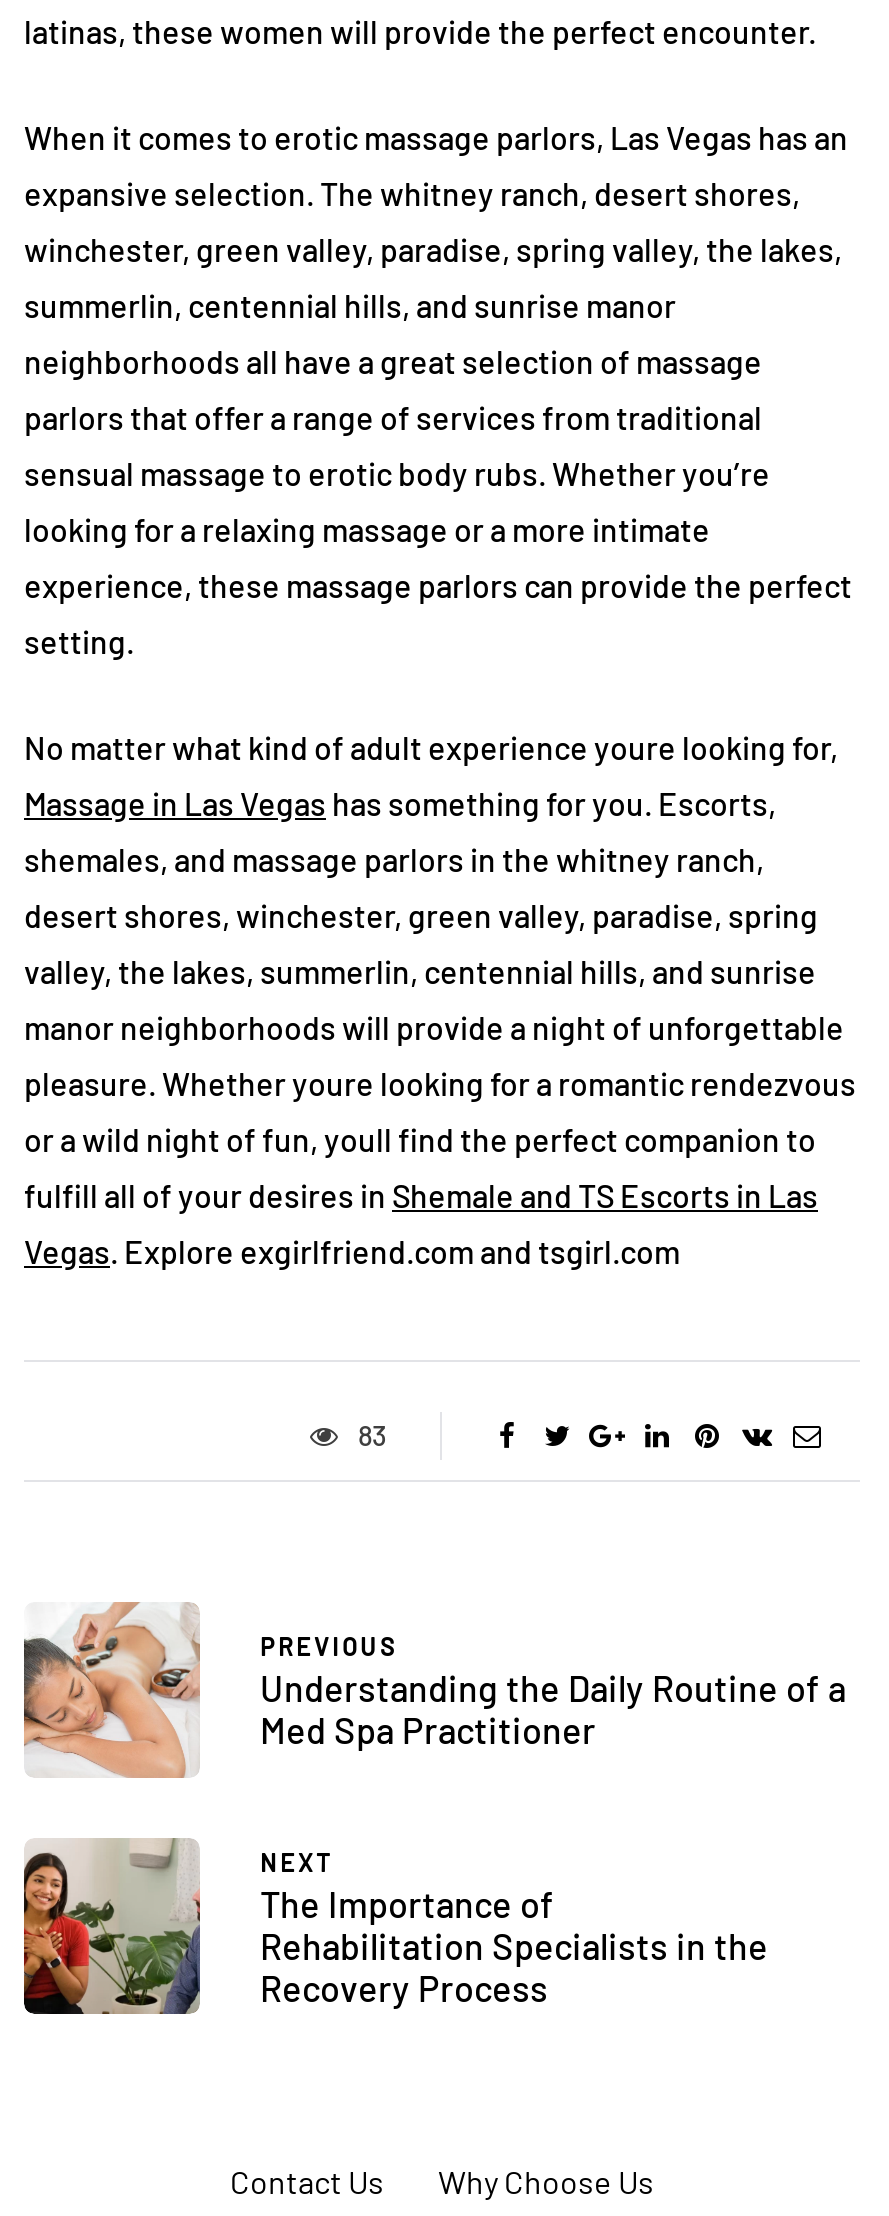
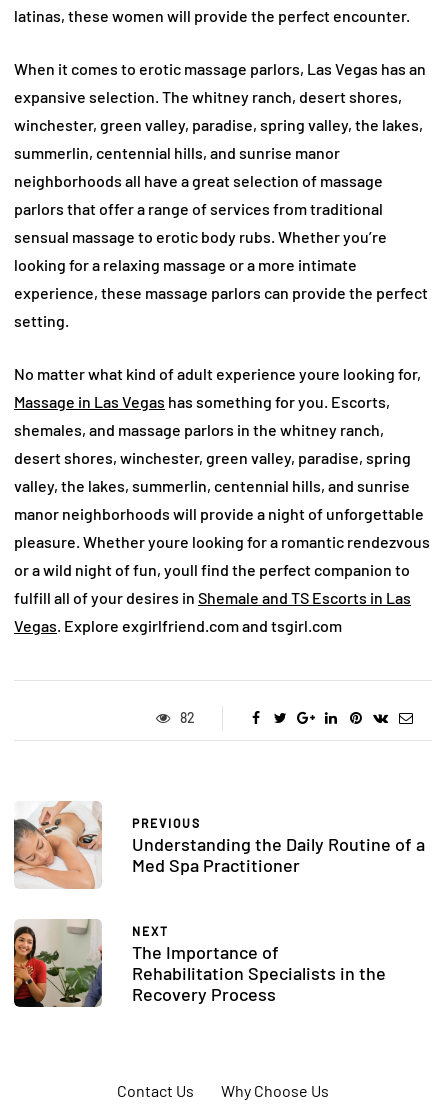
[358,1418,386,1452] 83 -> [180,709,195,726] 82

